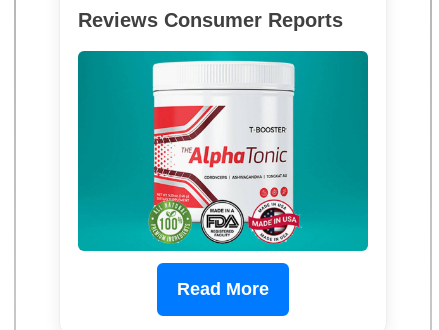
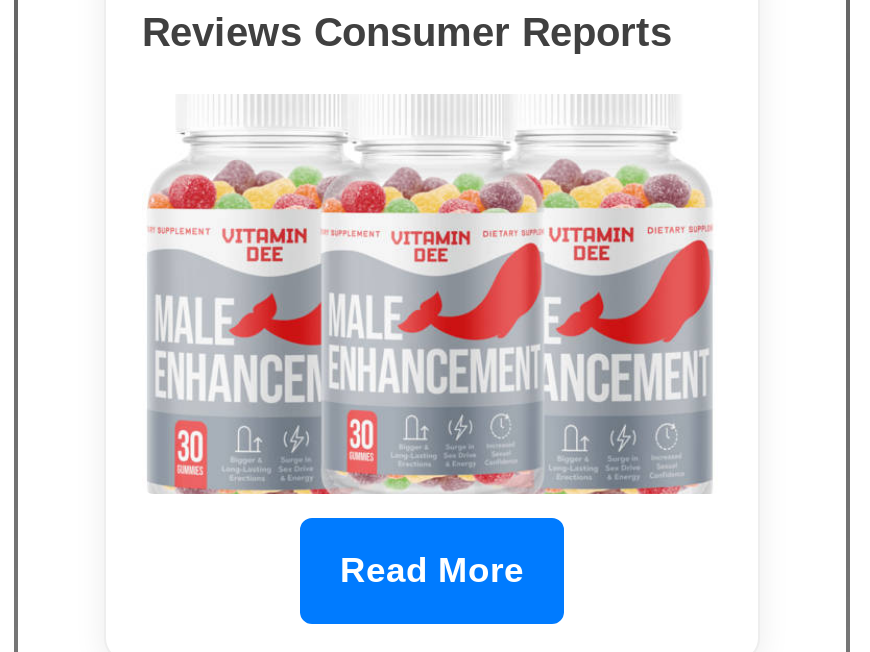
[77,50,369,252] [image] -> [142,94,722,496] [image]

